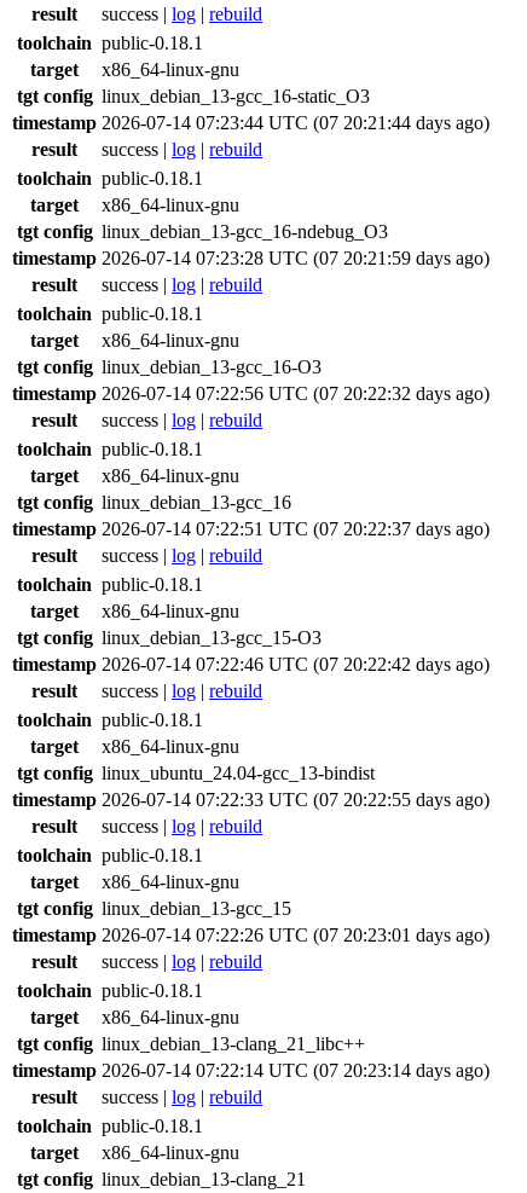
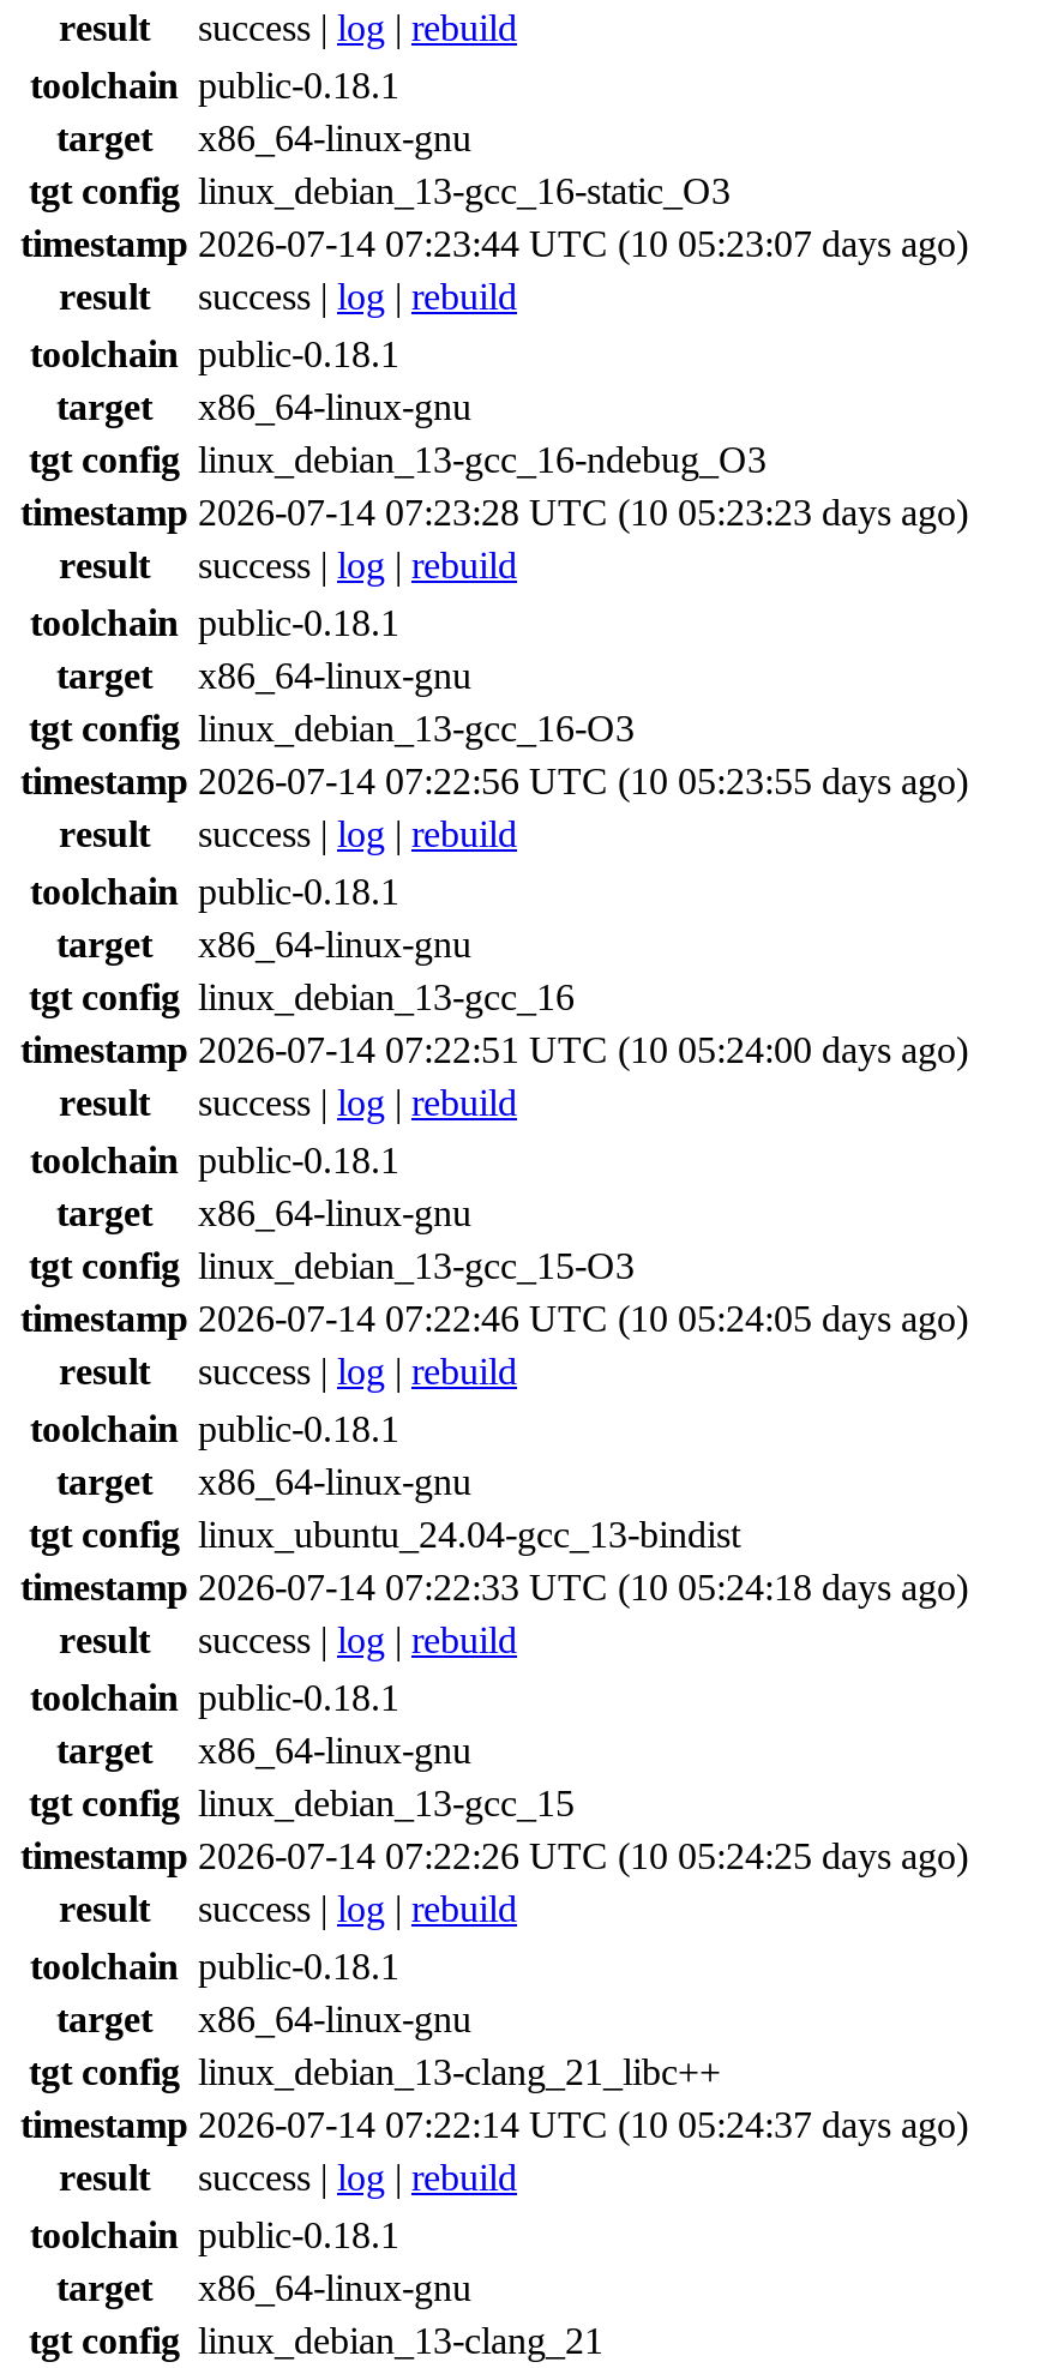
[12,112,490,133] timestamp 2026-07-14 07:23:44 UTC (07 20:21:44 days ago) -> [20,223,968,264] timestamp 2026-07-14 07:23:44 UTC (10 05:23:07 days ago)
[12,248,490,268] timestamp 2026-07-14 07:23:28 UTC (07 20:21:59 days ago) -> [20,492,968,533] timestamp 2026-07-14 07:23:28 UTC (10 05:23:23 days ago)
[12,383,490,404] timestamp 2026-07-14 07:22:56 UTC (07 20:22:32 days ago) -> [20,761,968,801] timestamp 2026-07-14 07:22:56 UTC (10 05:23:55 days ago)
[12,519,490,539] timestamp 2026-07-14 07:22:51 UTC (07 20:22:37 days ago) -> [20,1029,968,1070] timestamp 2026-07-14 07:22:51 UTC (10 05:24:00 days ago)
[12,654,490,674] timestamp 2026-07-14 07:22:46 UTC (07 20:22:42 days ago) -> [20,1298,968,1339] timestamp 2026-07-14 07:22:46 UTC (10 05:24:05 days ago)
[12,789,490,810] timestamp 2026-07-14 07:22:33 UTC (07 20:22:55 days ago) -> [20,1567,968,1607] timestamp 2026-07-14 07:22:33 UTC (10 05:24:18 days ago)
[12,925,490,945] timestamp 2026-07-14 07:22:26 UTC (07 20:23:01 days ago) -> [20,1835,968,1876] timestamp 2026-07-14 07:22:26 UTC (10 05:24:25 days ago)
[12,1060,490,1081] timestamp 2026-07-14 07:22:14 UTC (07 20:23:14 days ago) -> [20,2104,968,2145] timestamp 2026-07-14 07:22:14 UTC (10 05:24:37 days ago)

